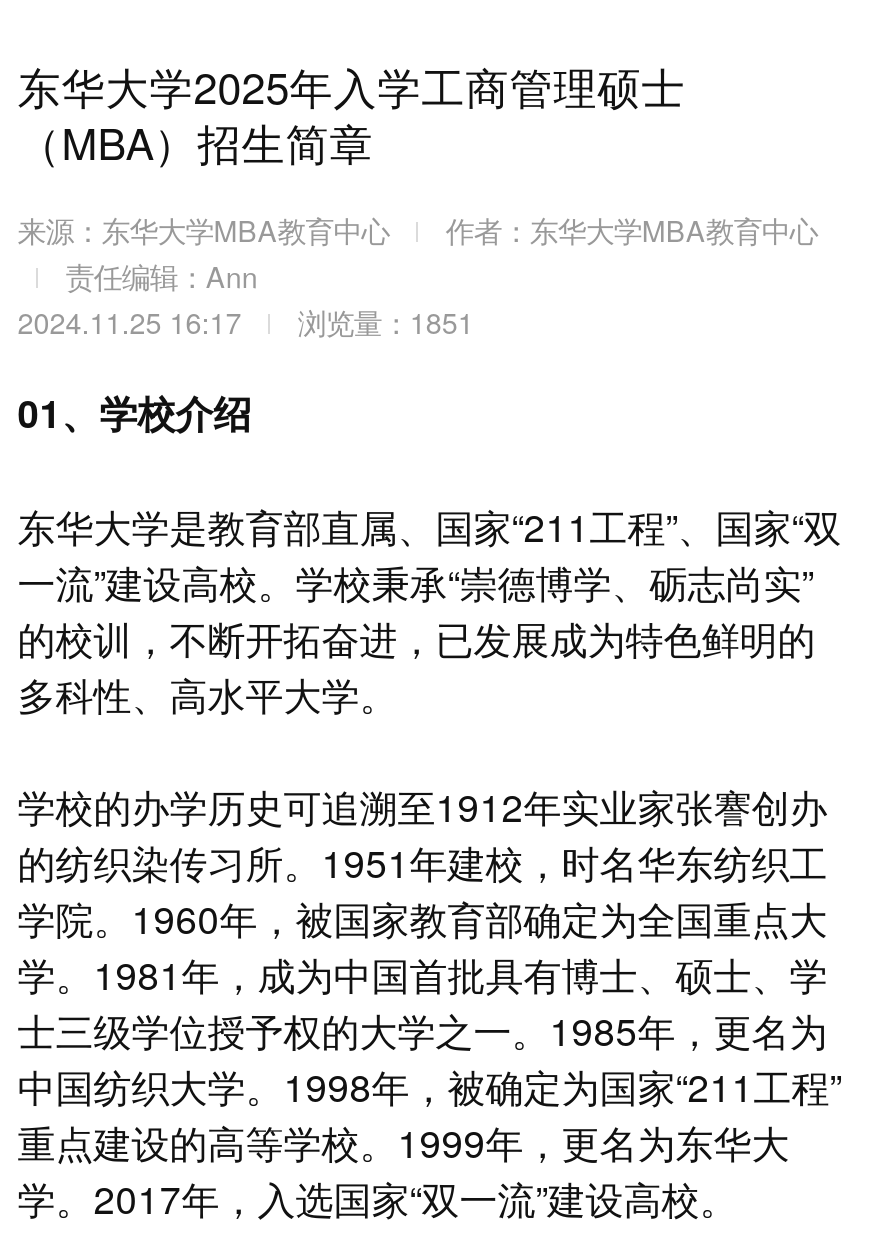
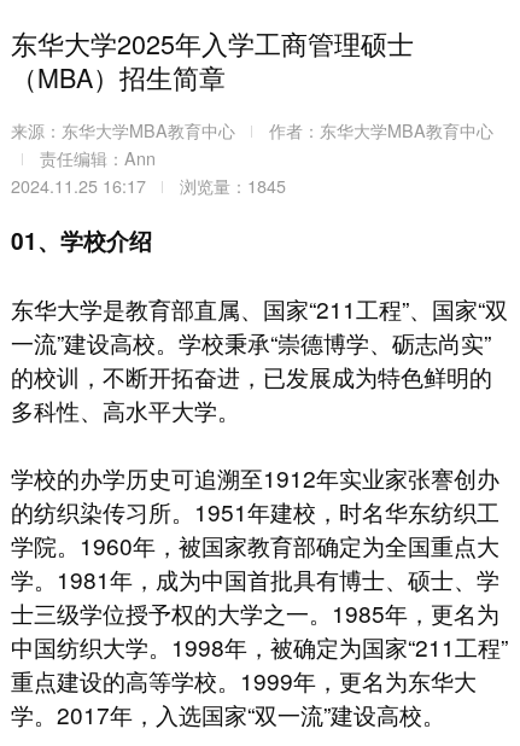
[17,301,474,341] 2024.11.25 16:17 浏览量：1851 -> [10,173,286,198] 2024.11.25 16:17 浏览量：1845

